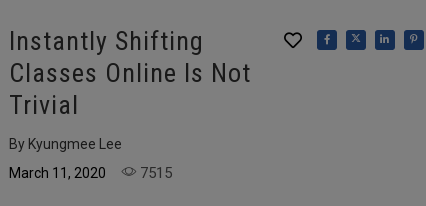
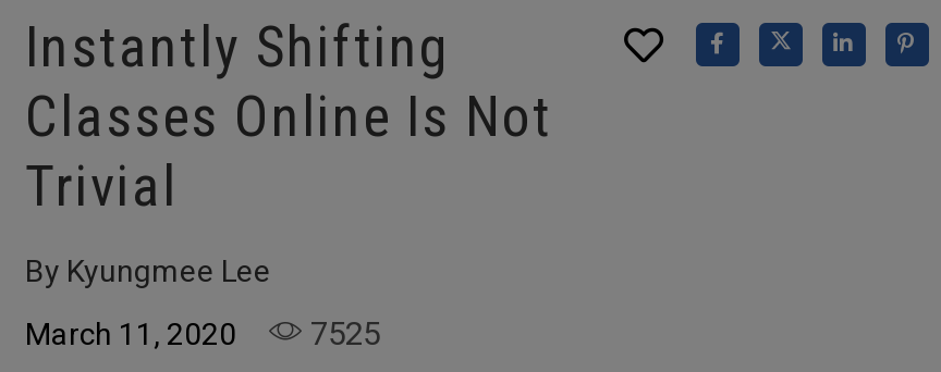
[9,163,172,181] March 11, 2020 7515 -> [25,313,380,352] March 11, 2020 7525

